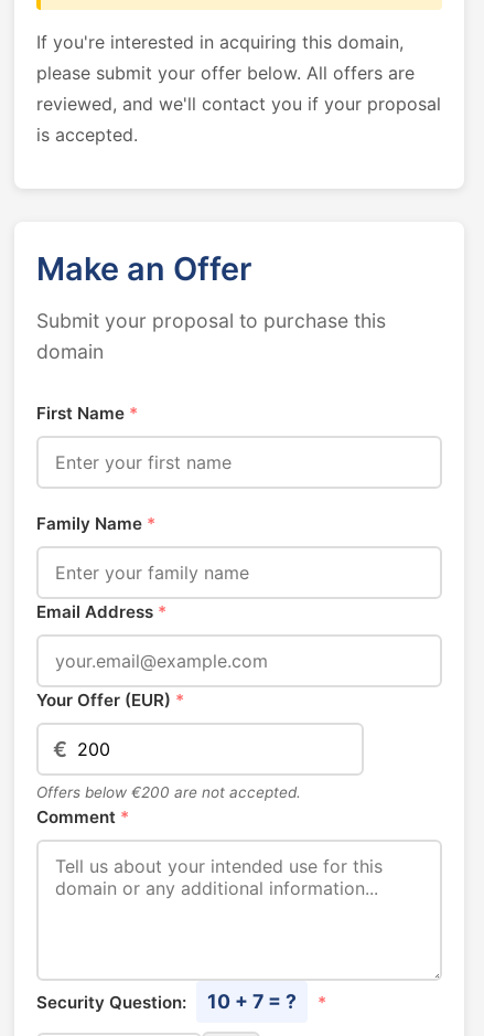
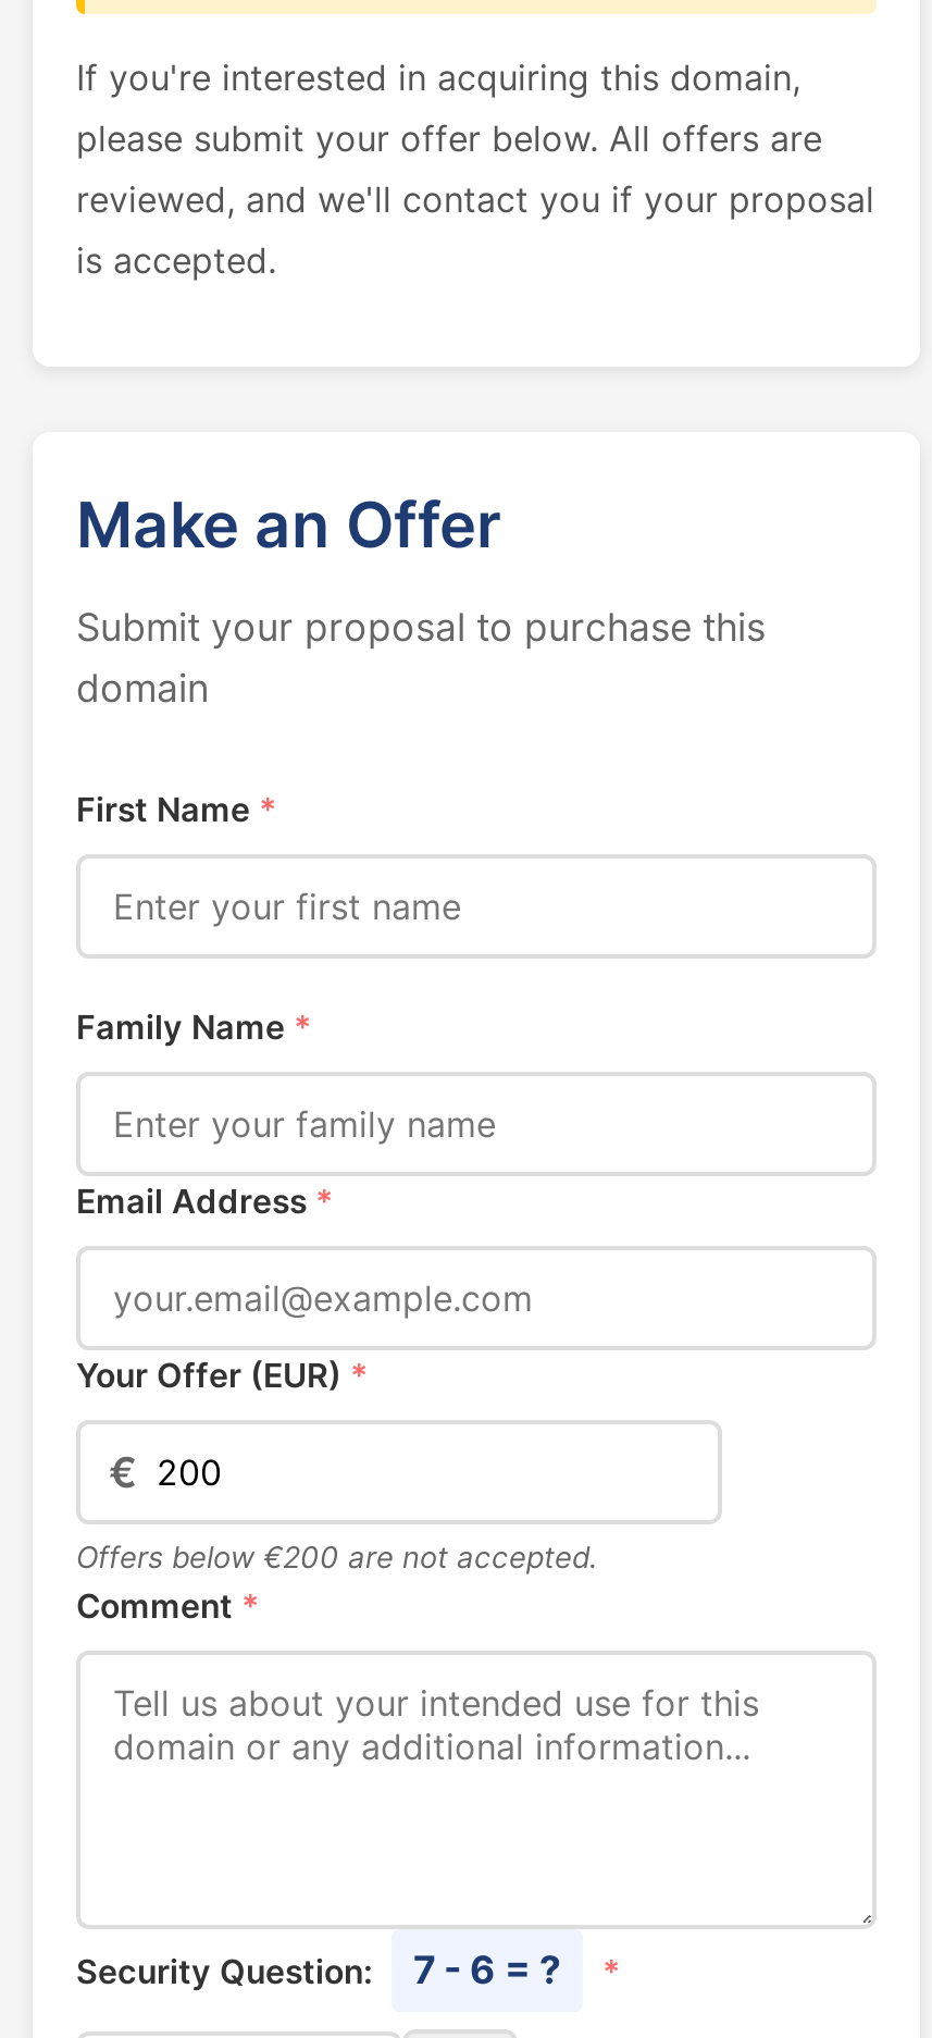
[207,990,297,1013] 10 + 7 = ? -> [413,1947,561,1992] 7 - 6 = ?

